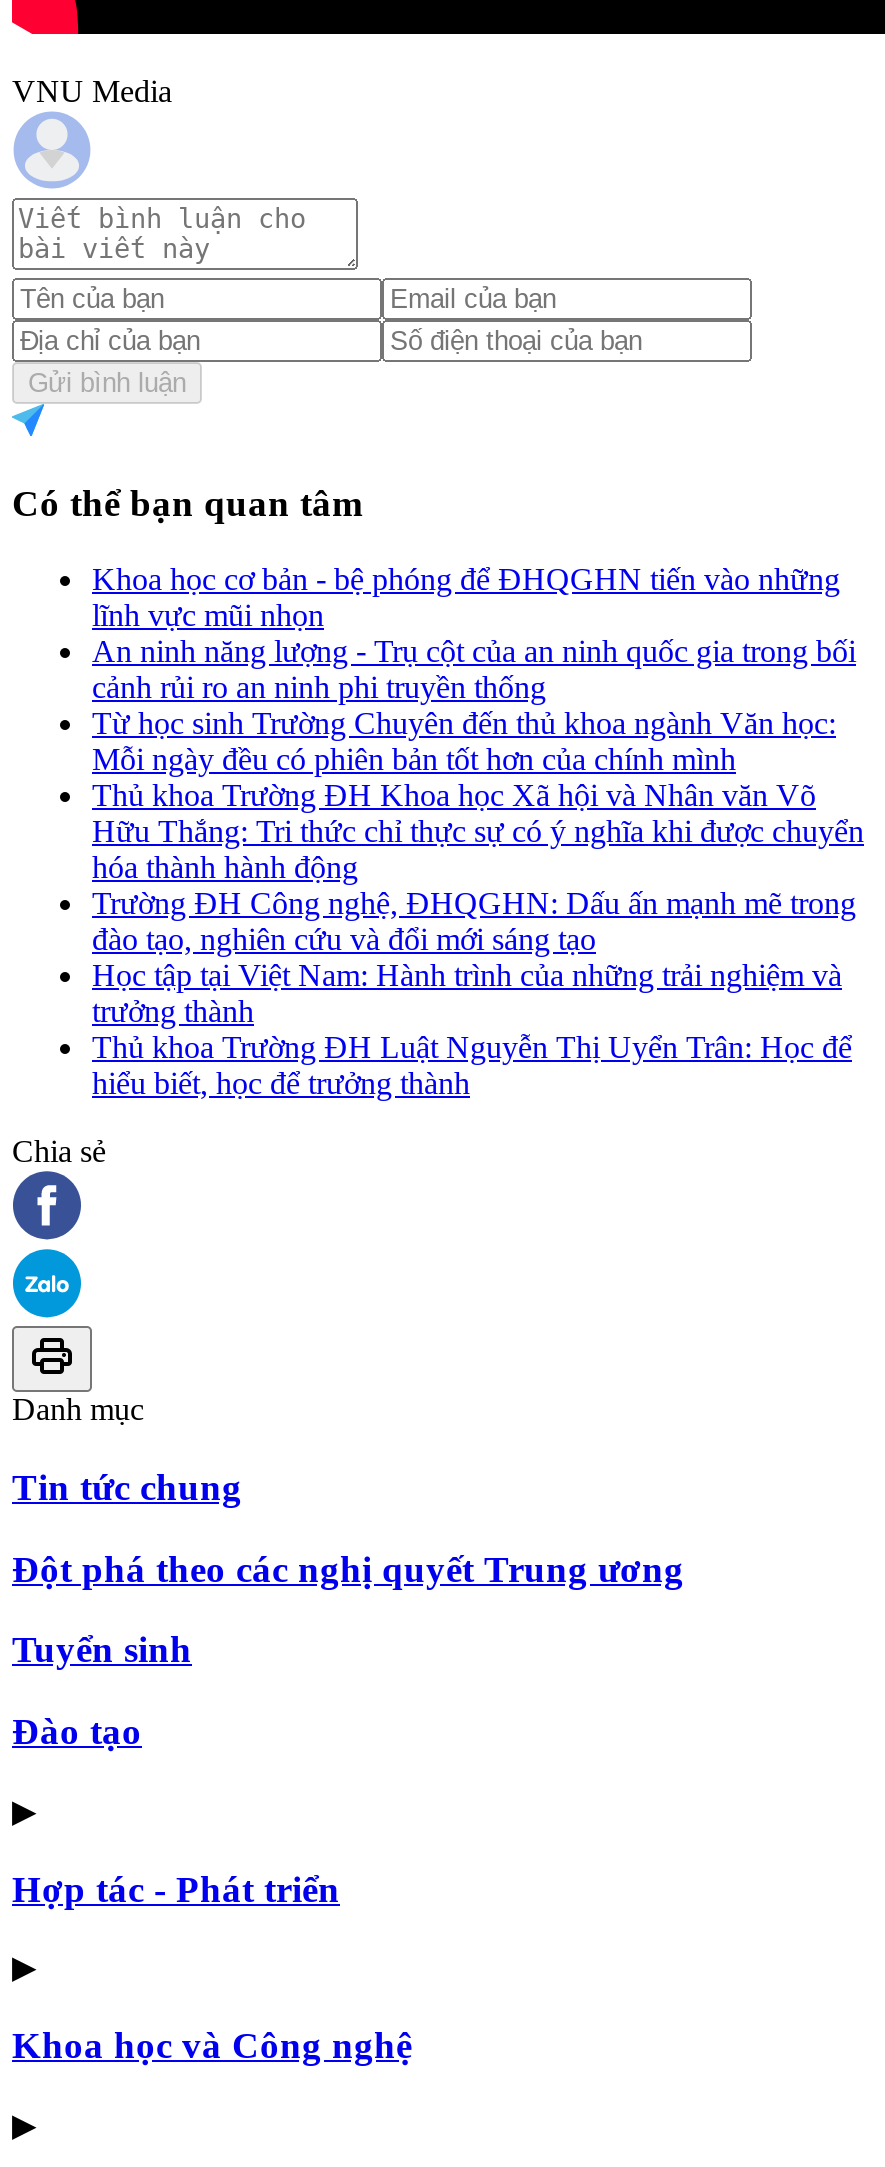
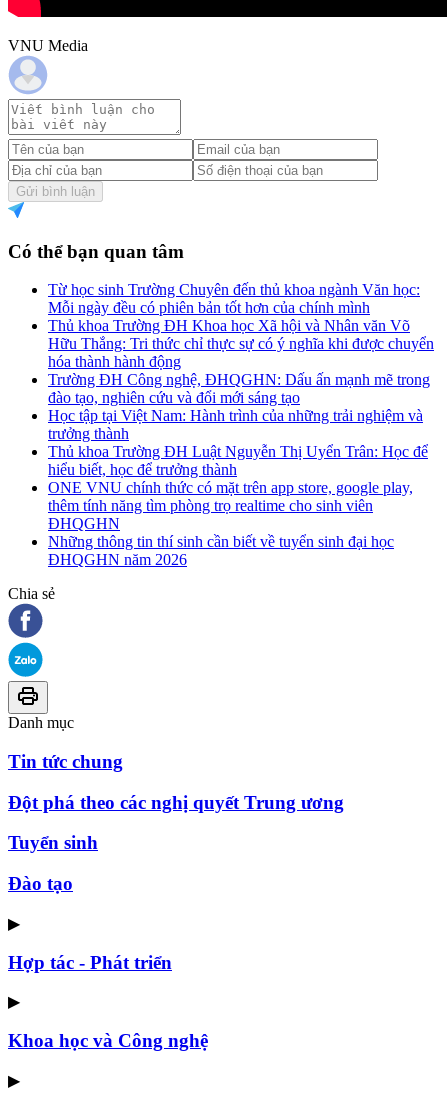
[92,562,856,704] Khoa học cơ bản - bệ phóng để ĐHQGHN tiến vào những | lĩnh vực mũi nhọn | An ninh năng lượng - Trụ cột của an ninh quốc gia trong bối | cảnh rủi ro an ninh phi truyền thống -> none
moved [92,706,864,1100] -> [48,281,434,478]: Từ học sinh Trường Chuyên đến thủ khoa ngành Văn học: | Mỗi ngày đều có phiên bản tốt hơn của chính mình | Thủ khoa Trường ĐH Khoa học Xã hội và Nhân văn Võ | ... | Thủ khoa Trường ĐH Luật Nguyễn Thị Uyển Trân: Học để | hiểu biết, học để trưởng thành
none -> [48,479,413,568] ONE VNU chính thức có mặt trên app store, google play, | thêm tính năng tìm phòng trọ realtime cho sinh viên | ĐHQGHN | Những thông tin thí sinh cần biết về tuyển sinh đại học | ĐHQGHN năm 2026

